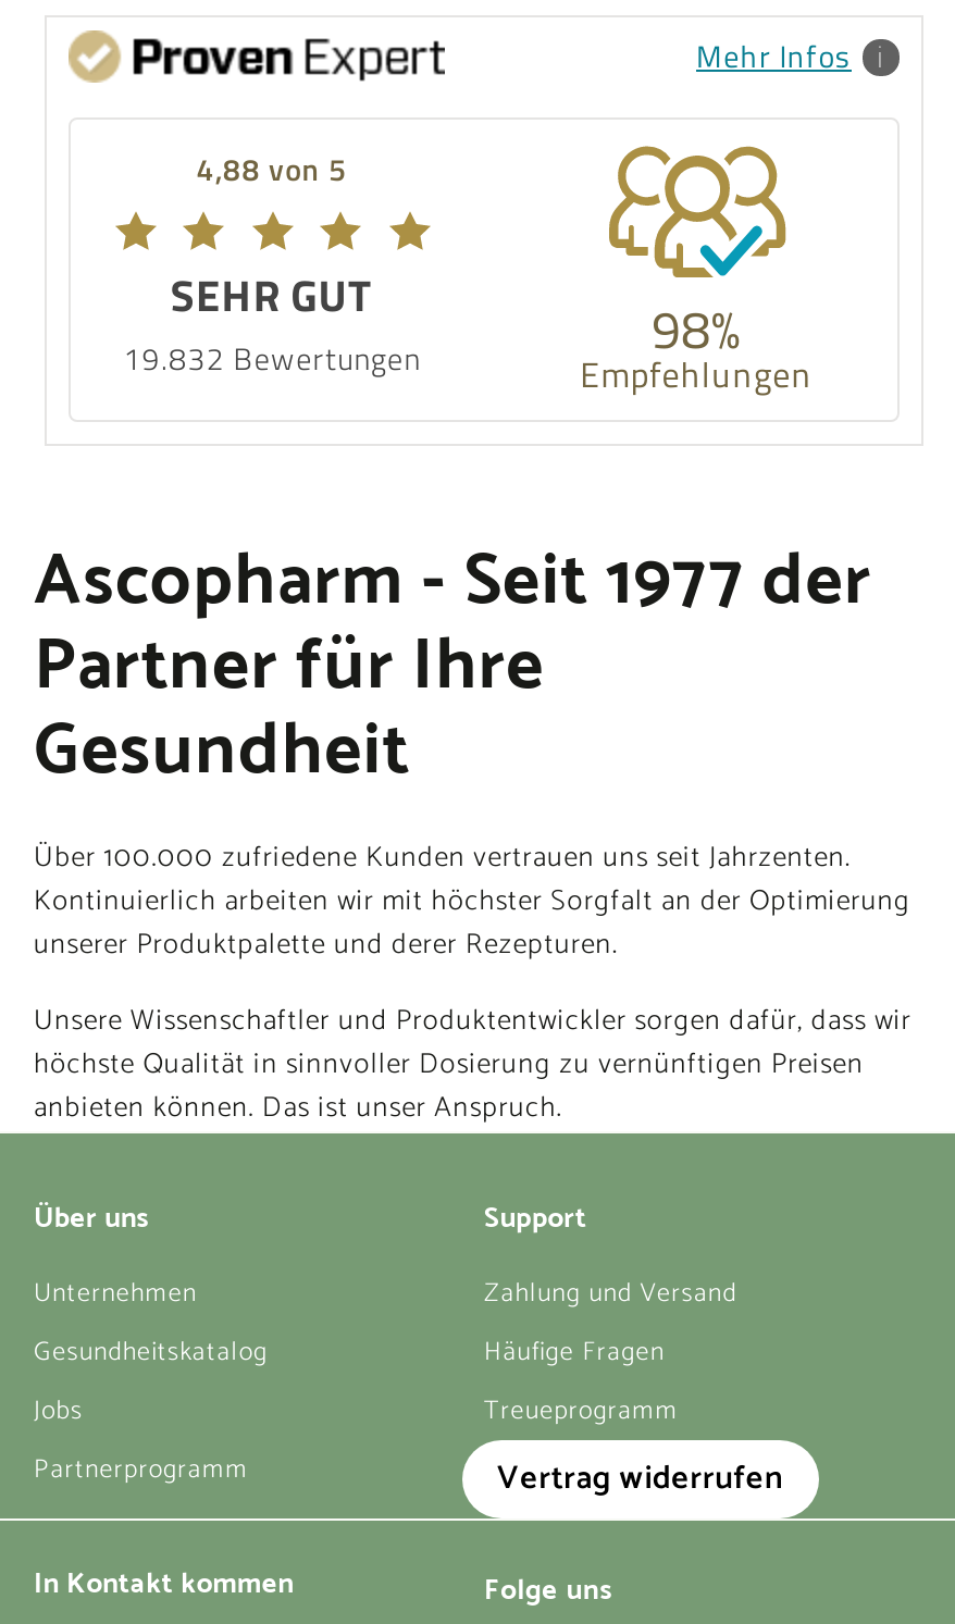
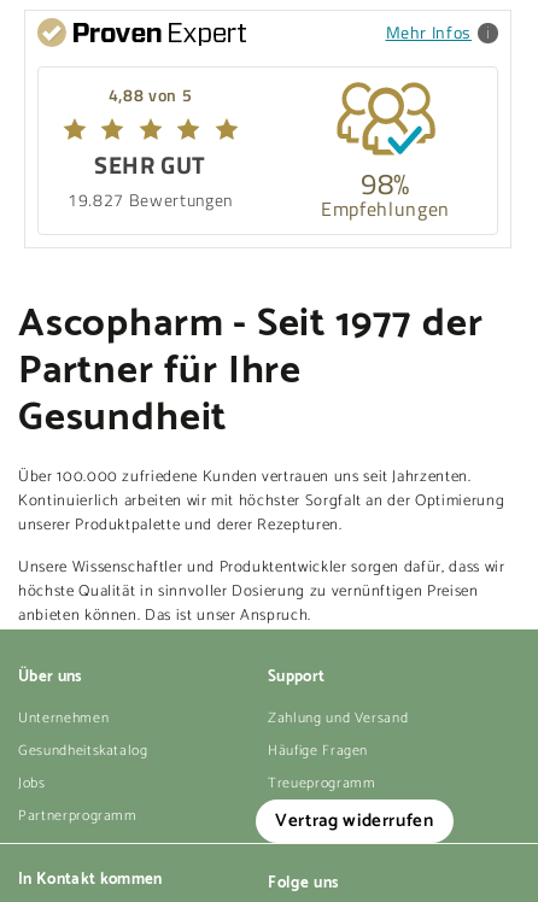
[123,337,421,378] 19.832 Bewertungen -> [68,188,233,211] 19.827 Bewertungen

